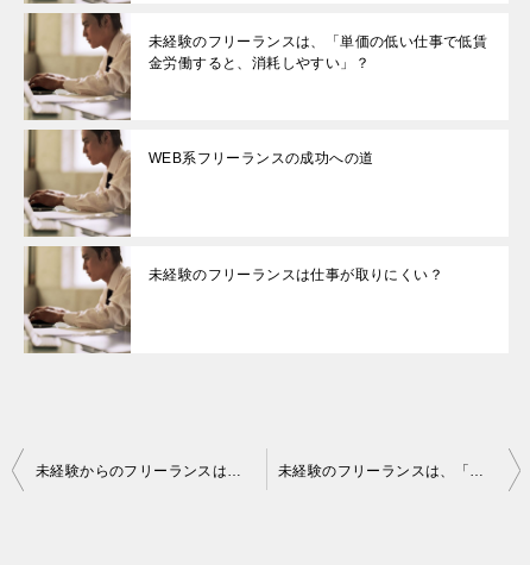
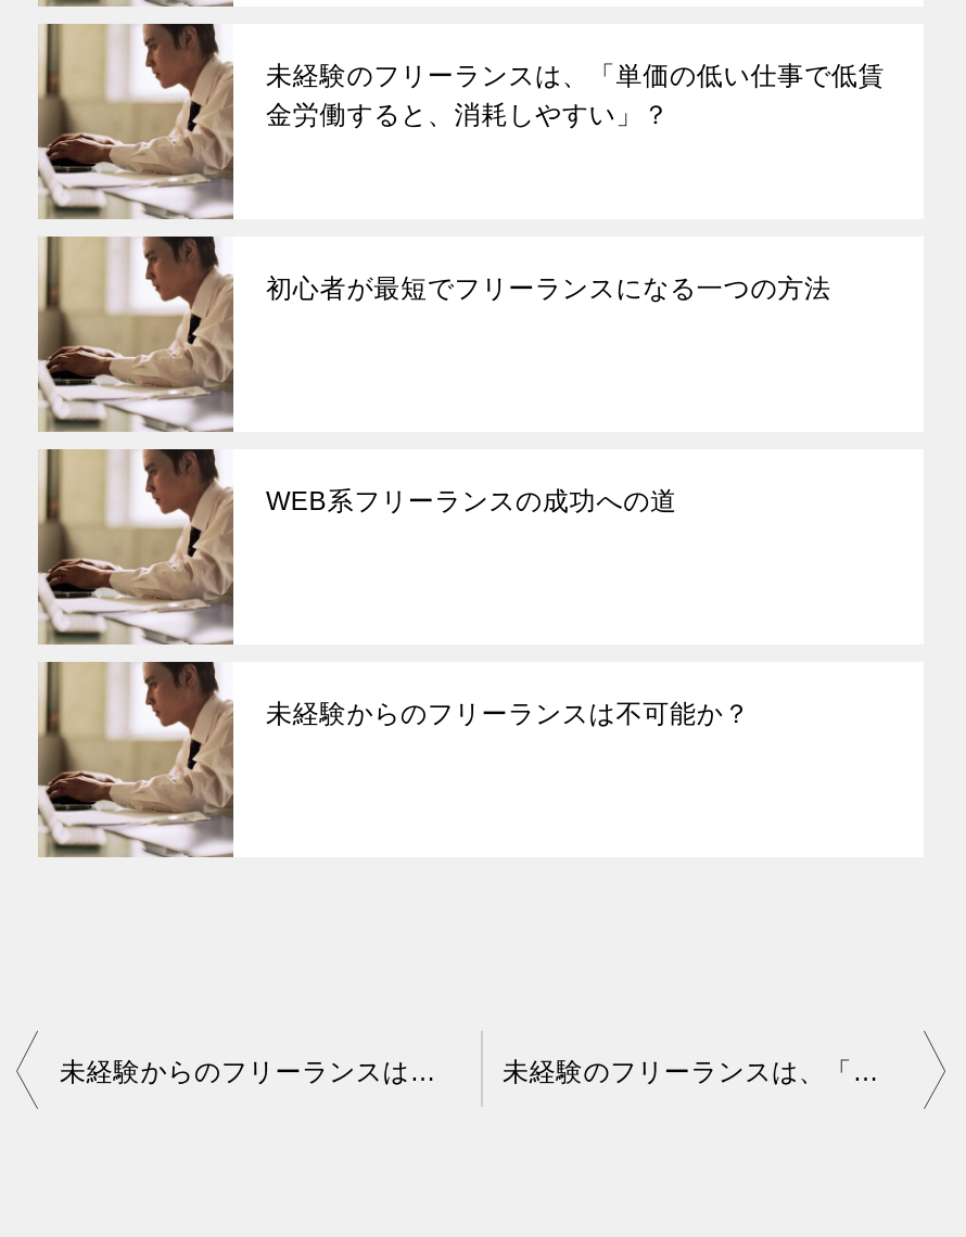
none -> [266,274,831,305] 初心者が最短でフリーランスになる一つの方法
[149,267,443,284] 未経験のフリーランスは仕事が取りにくい？ -> [266,700,750,730] 未経験からのフリーランスは不可能か？

